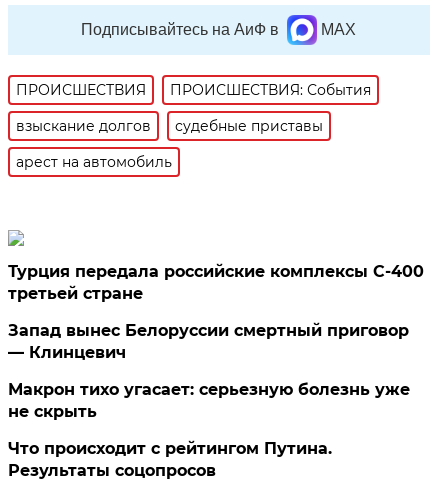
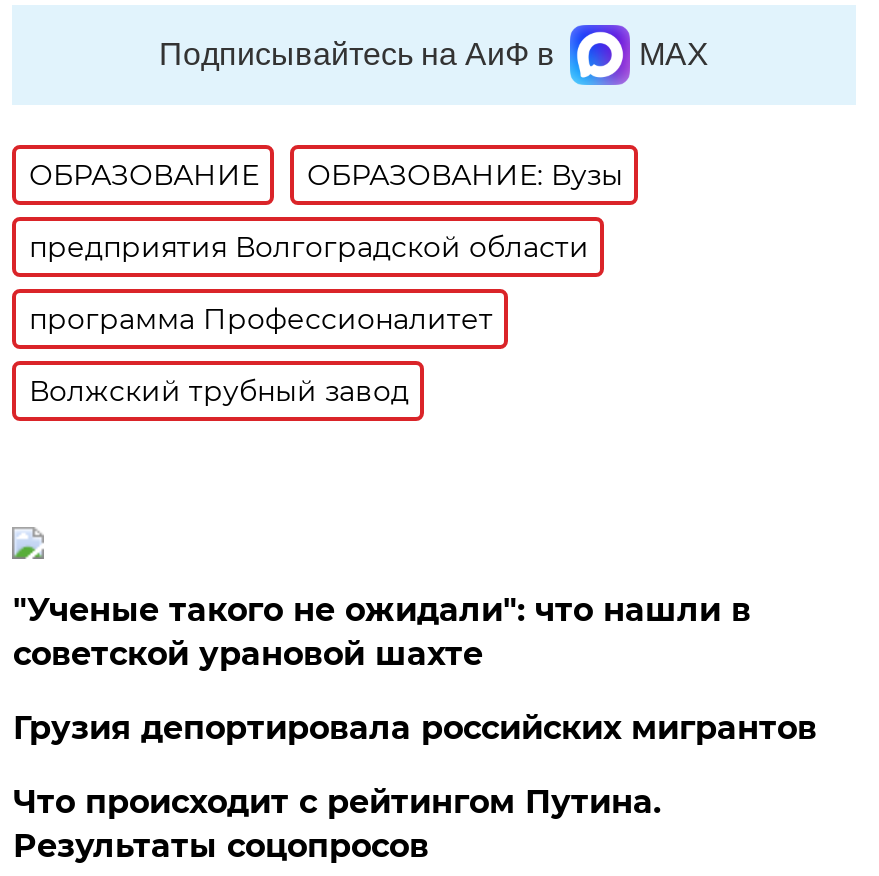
[16,81,371,99] ПРОИСШЕСТВИЯ | ПРОИСШЕСТВИЯ: События -> [29,158,623,194] ОБРАЗОВАНИЕ | ОБРАЗОВАНИЕ: Вузы
[16,117,323,135] взыскание долгов | судебные приставы -> [29,230,589,266] предприятия Волгоградской области
[16,153,172,171] арест на автомобиль -> [29,302,493,338] программа Профессионалитет
[8,262,424,303] Турция передала российские комплексы С-400 | третьей стране -> [29,374,409,410] Волжский трубный завод
[8,321,409,362] Запад вынес Белоруссии смертный приговор | — Клинцевич -> [13,592,751,674] "Ученые такого не ожидали": что нашли в | советской урановой шахте
[8,380,410,421] Макрон тихо угасает: серьезную болезнь уже | не скрыть -> [13,710,817,748] Грузия депортировала российских мигрантов

